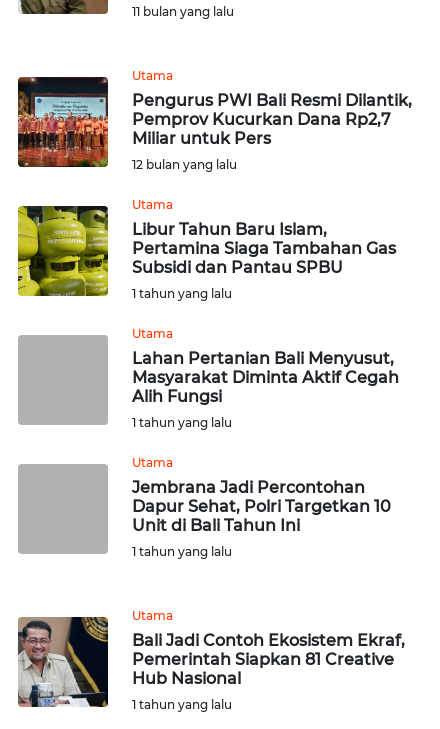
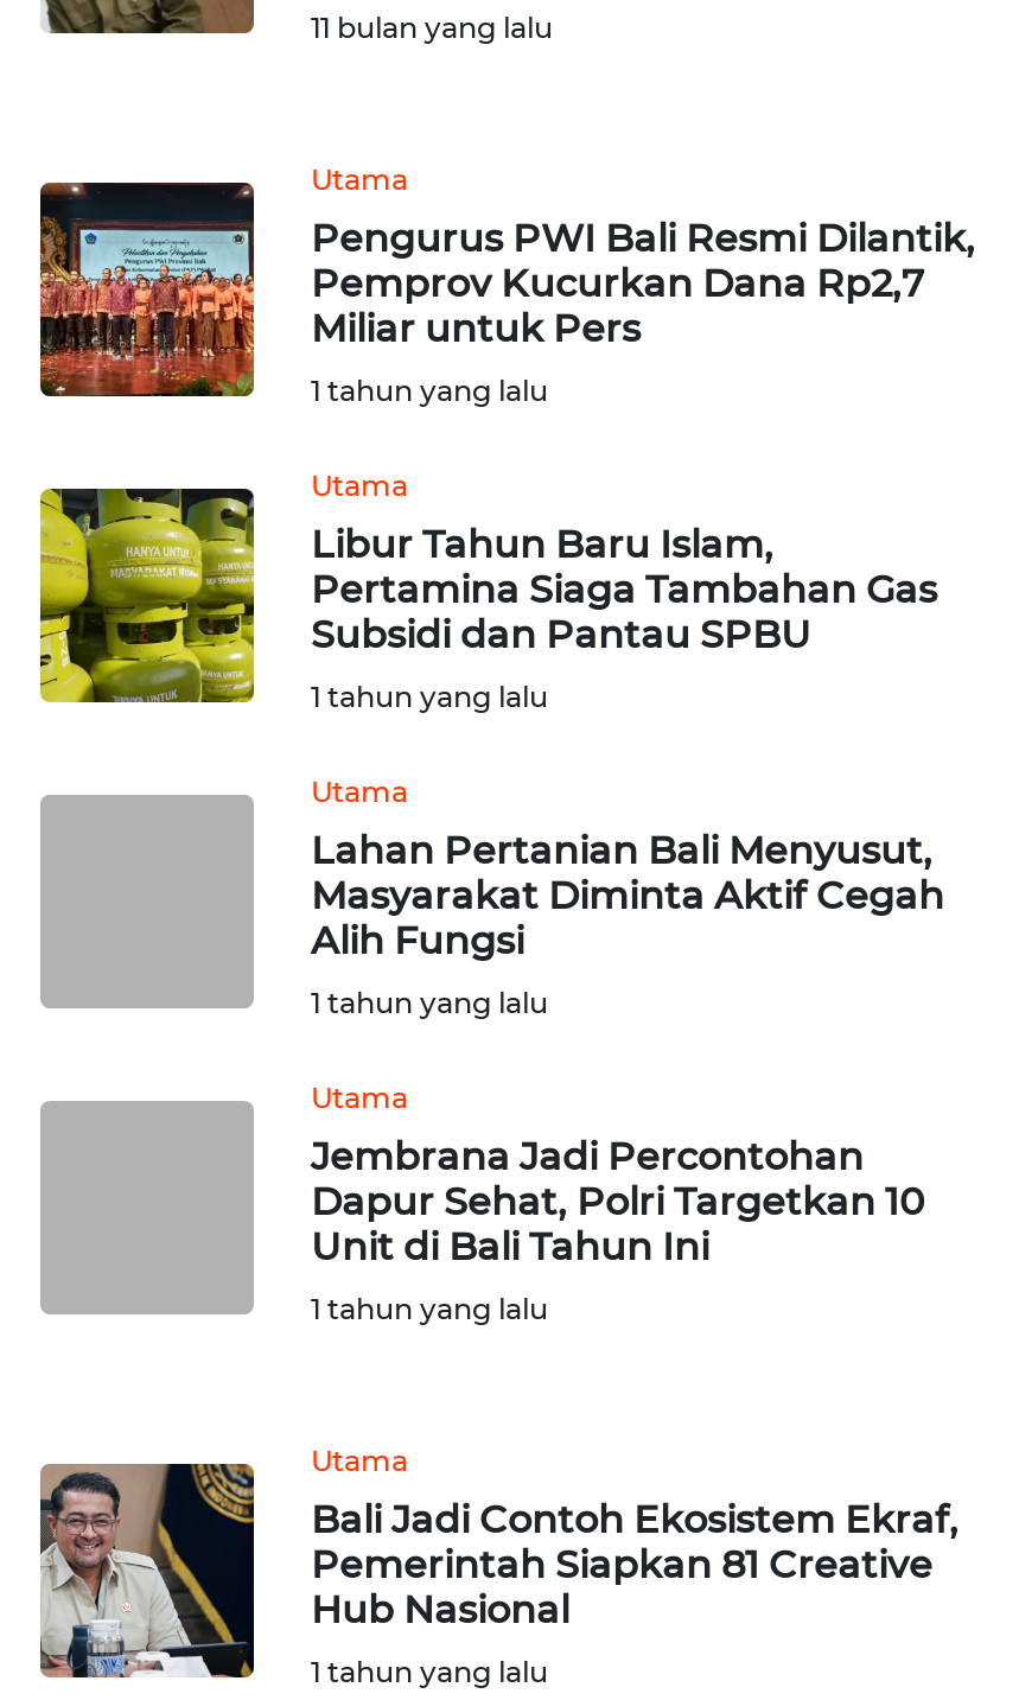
[132,157,237,172] 12 bulan yang lalu -> [311,373,548,409] 1 tahun yang lalu

